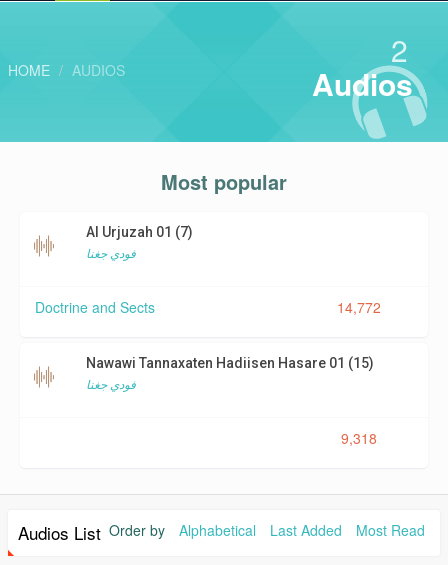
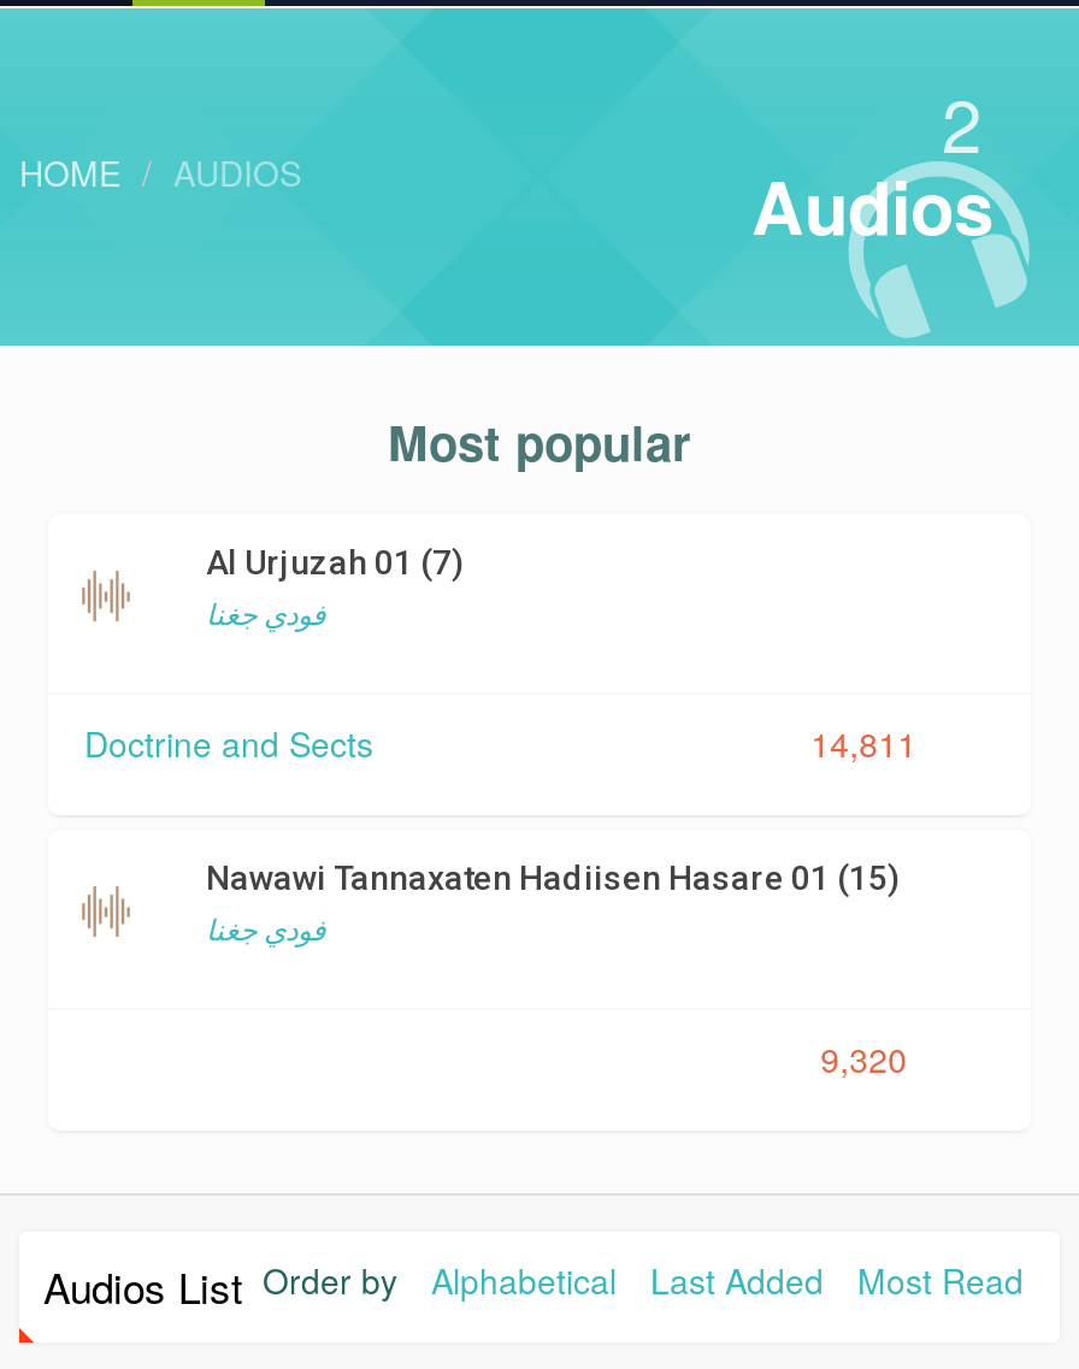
[337,297,381,317] 14,772 -> [811,719,917,767] 14,811
[341,428,377,448] 9,318 -> [821,1034,907,1082] 9,320

